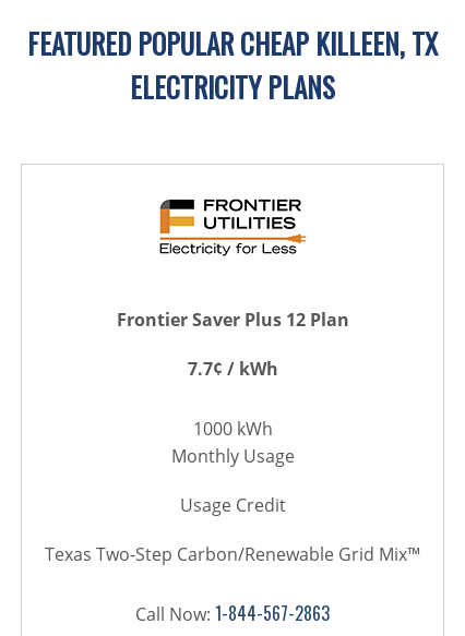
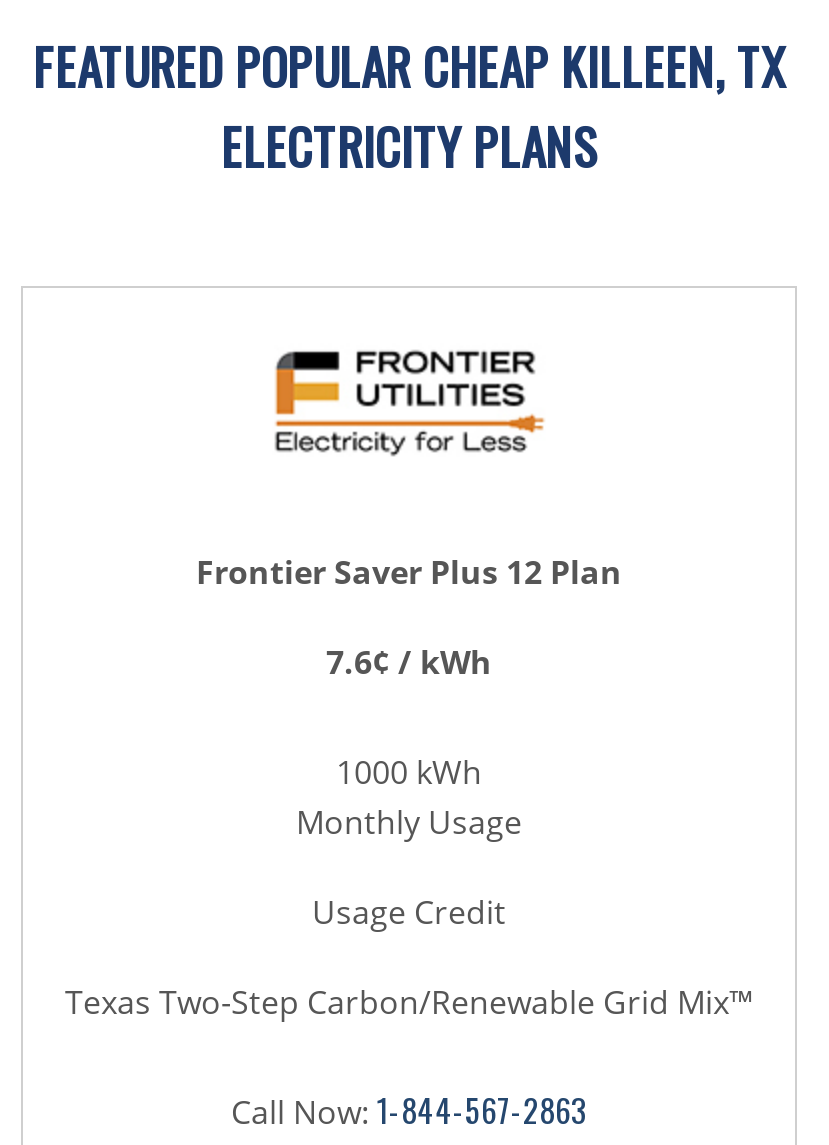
[187,357,278,381] 7.7¢ / kWh -> [326,640,492,684] 7.6¢ / kWh

